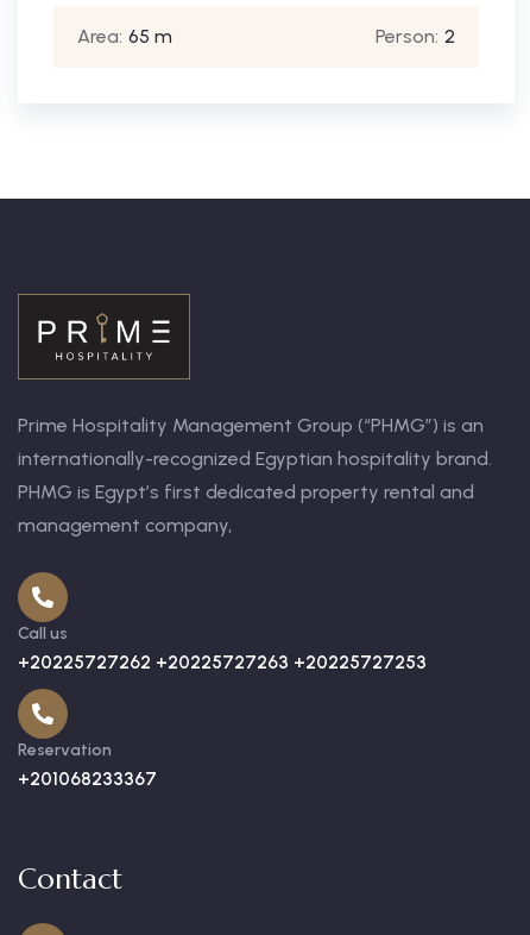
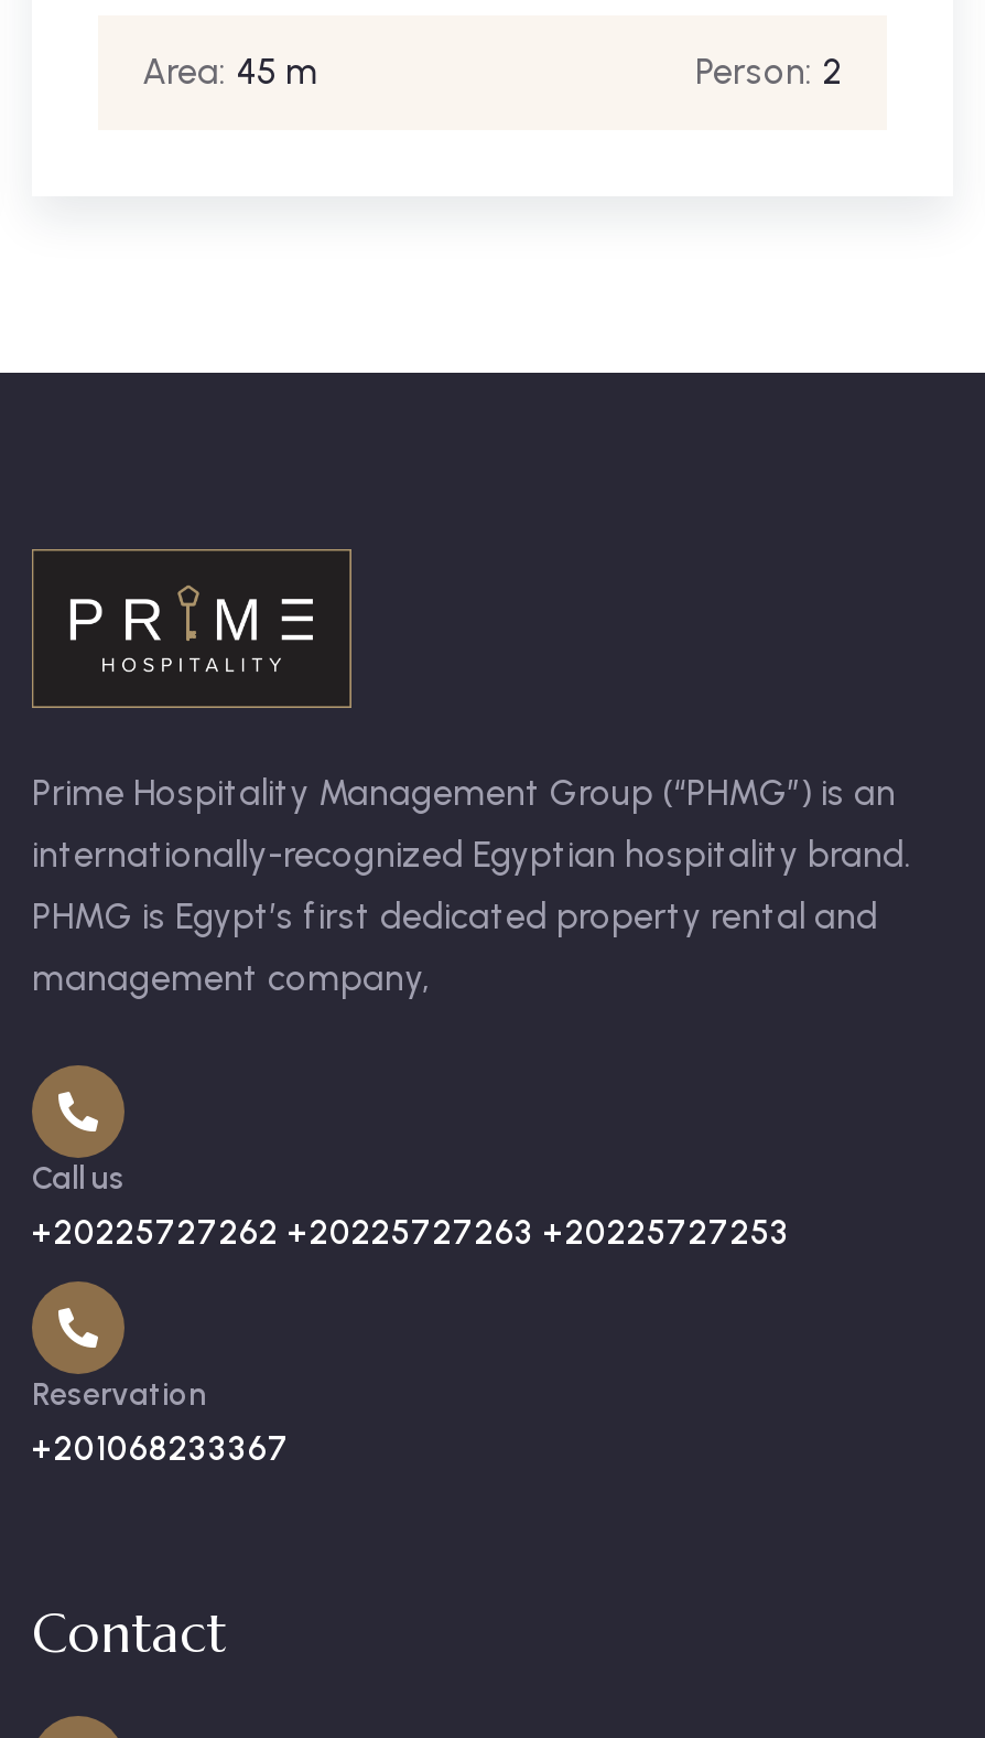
[77,25,172,48] Area: 65 m -> [142,51,318,93] Area: 45 m

